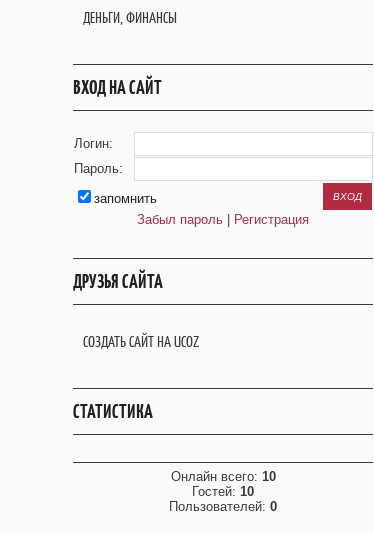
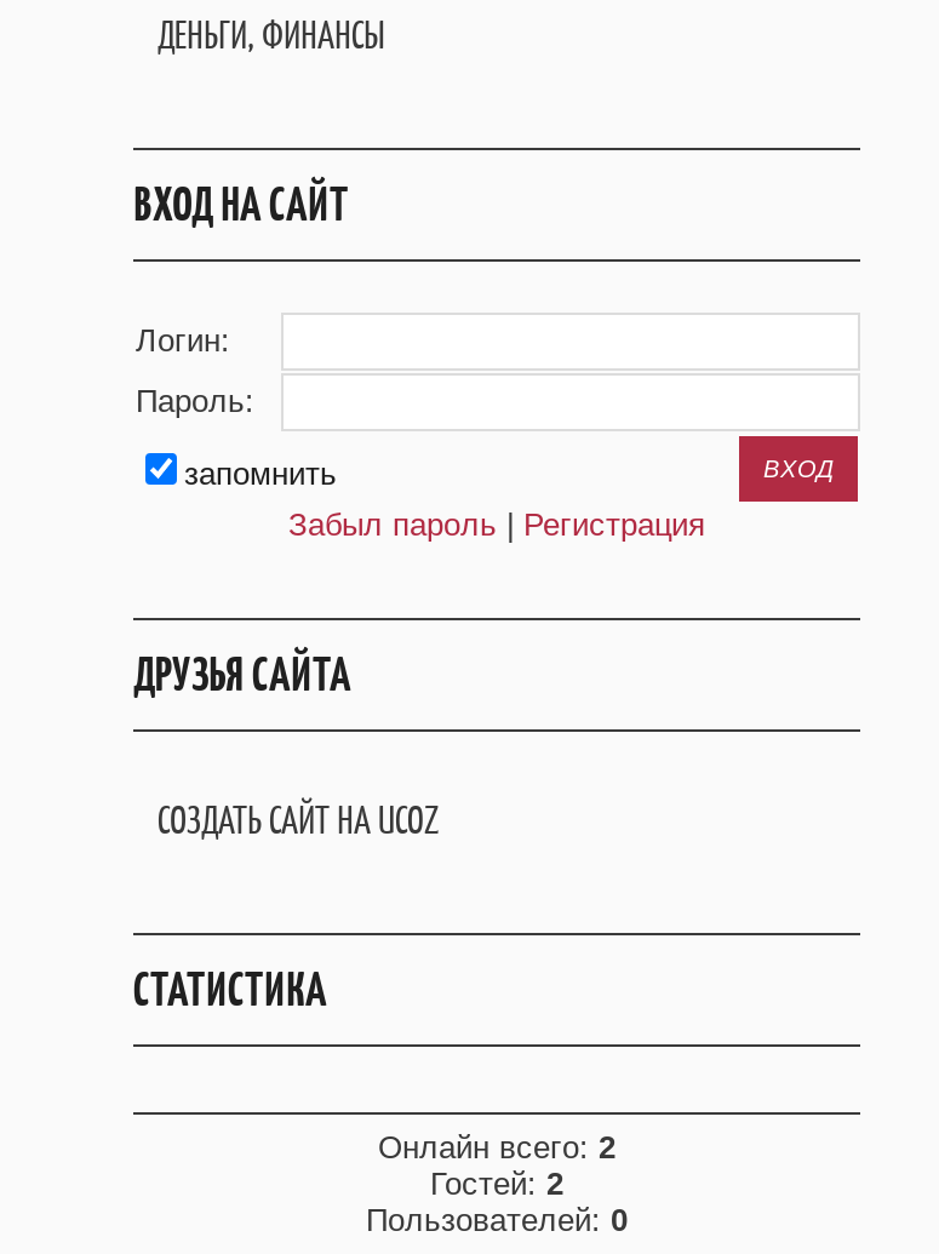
[170,469,275,484] Онлайн всего: 10 -> [378,1129,615,1166] Онлайн всего: 2
[192,484,254,499] Гостей: 10 -> [430,1166,563,1202] Гостей: 2

